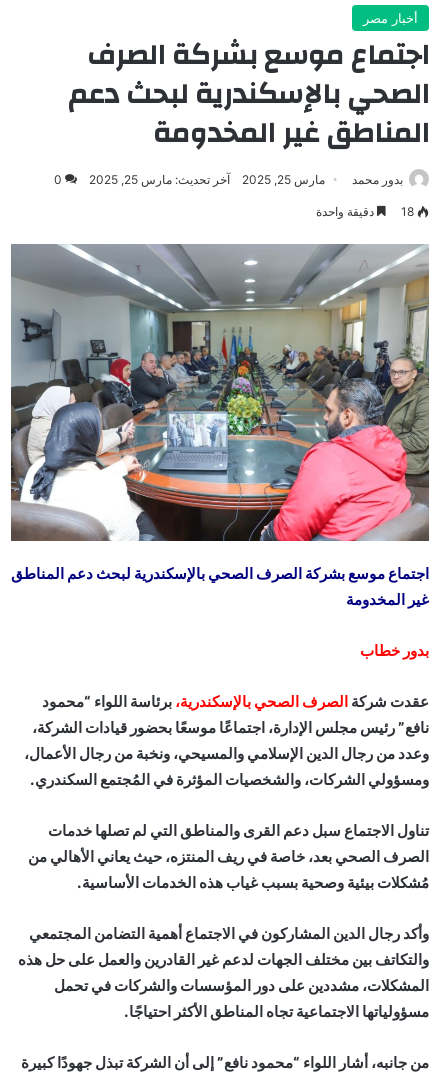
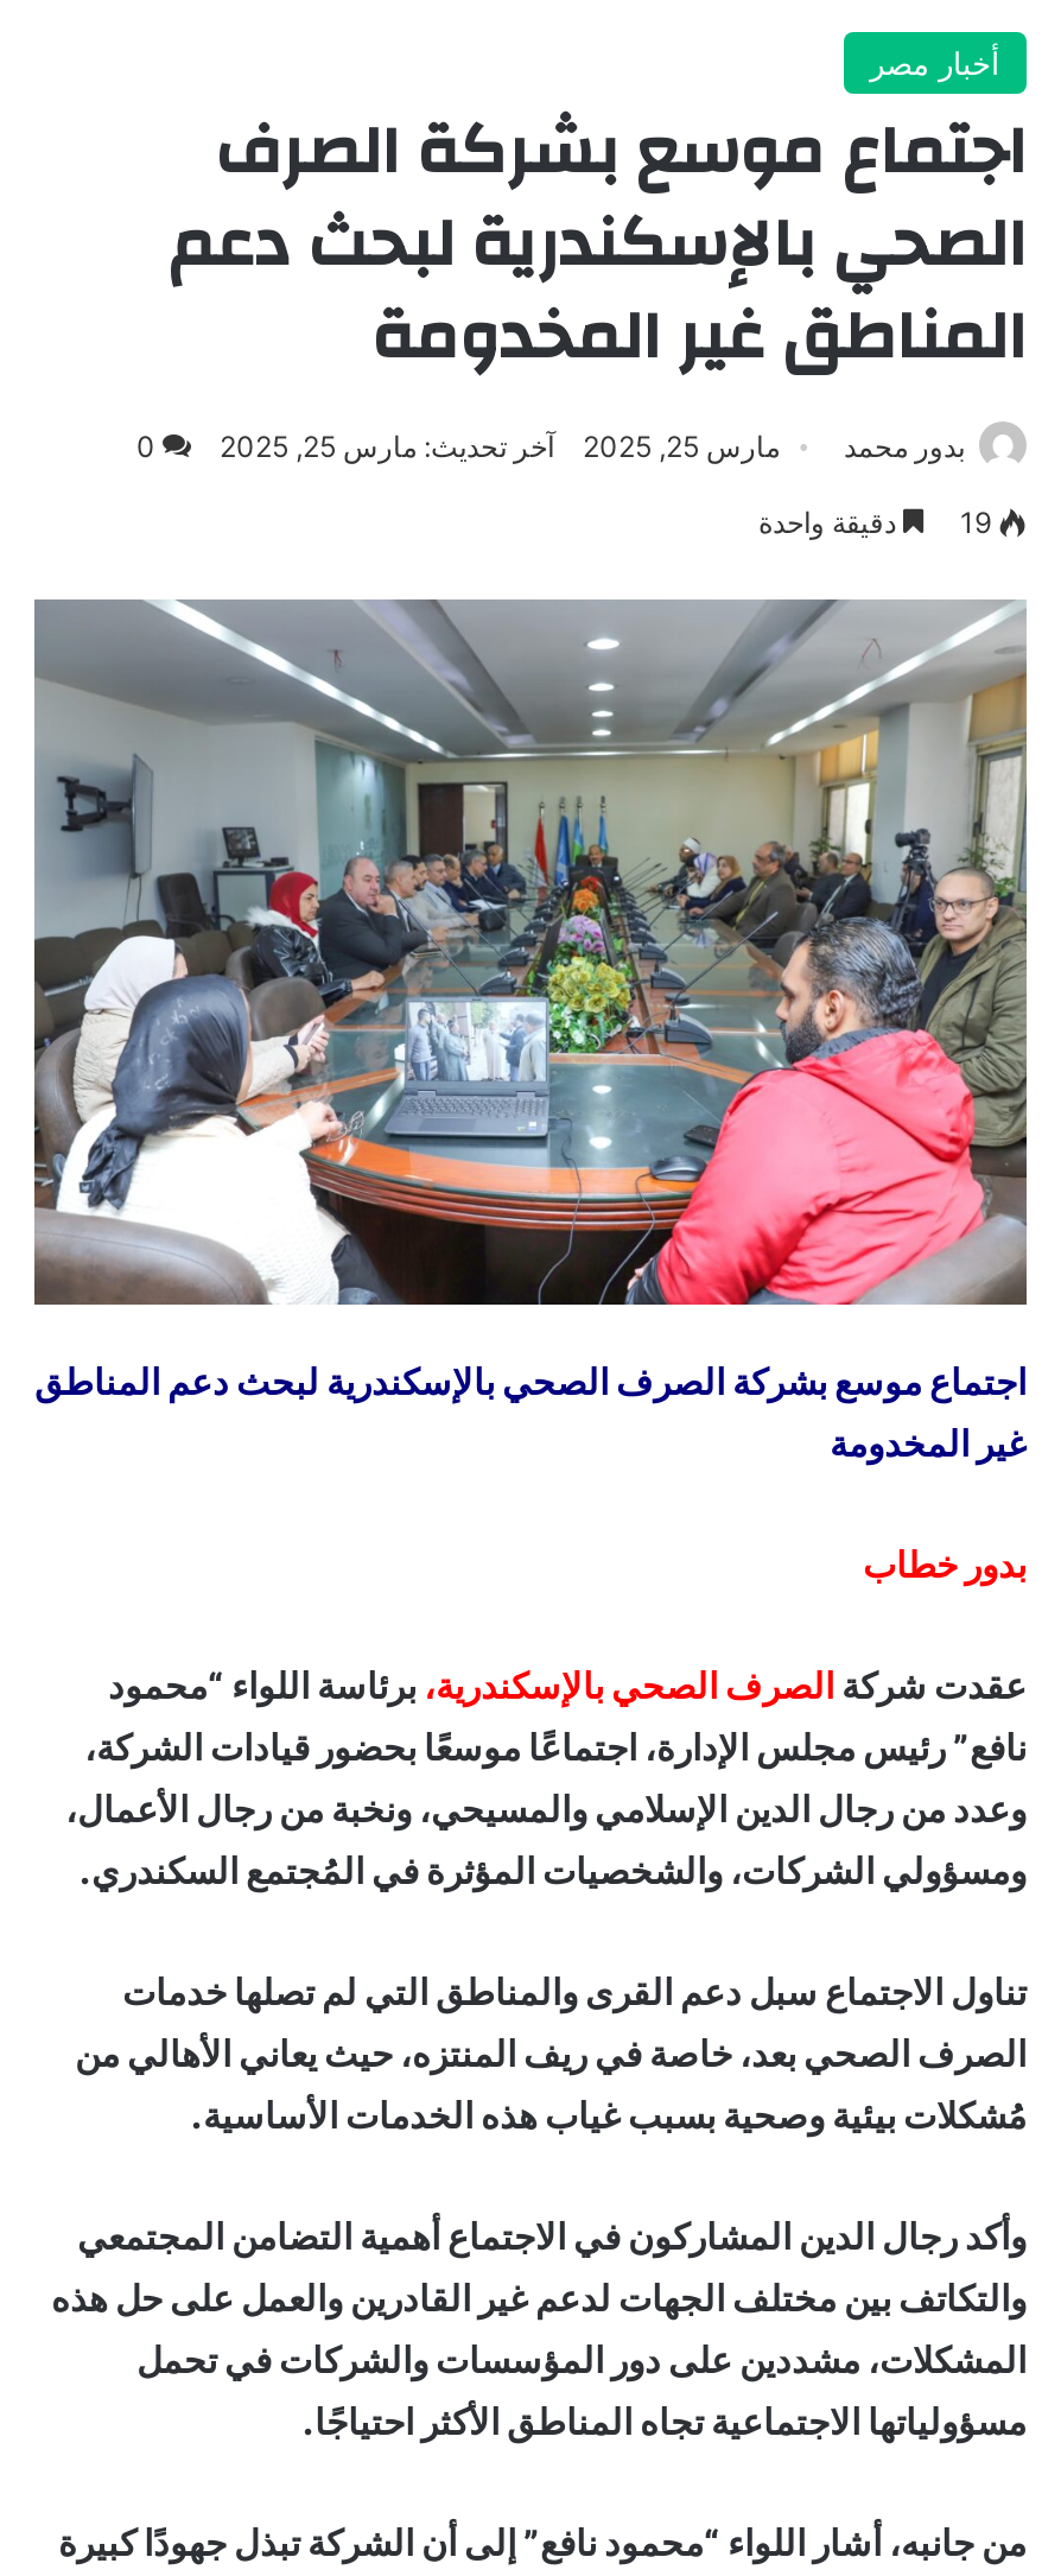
[316,204,414,219] 18 دقيقة واحدة -> [758,506,991,541] 19 دقيقة واحدة

